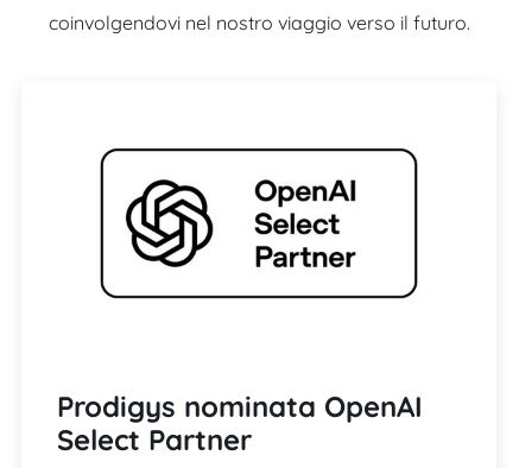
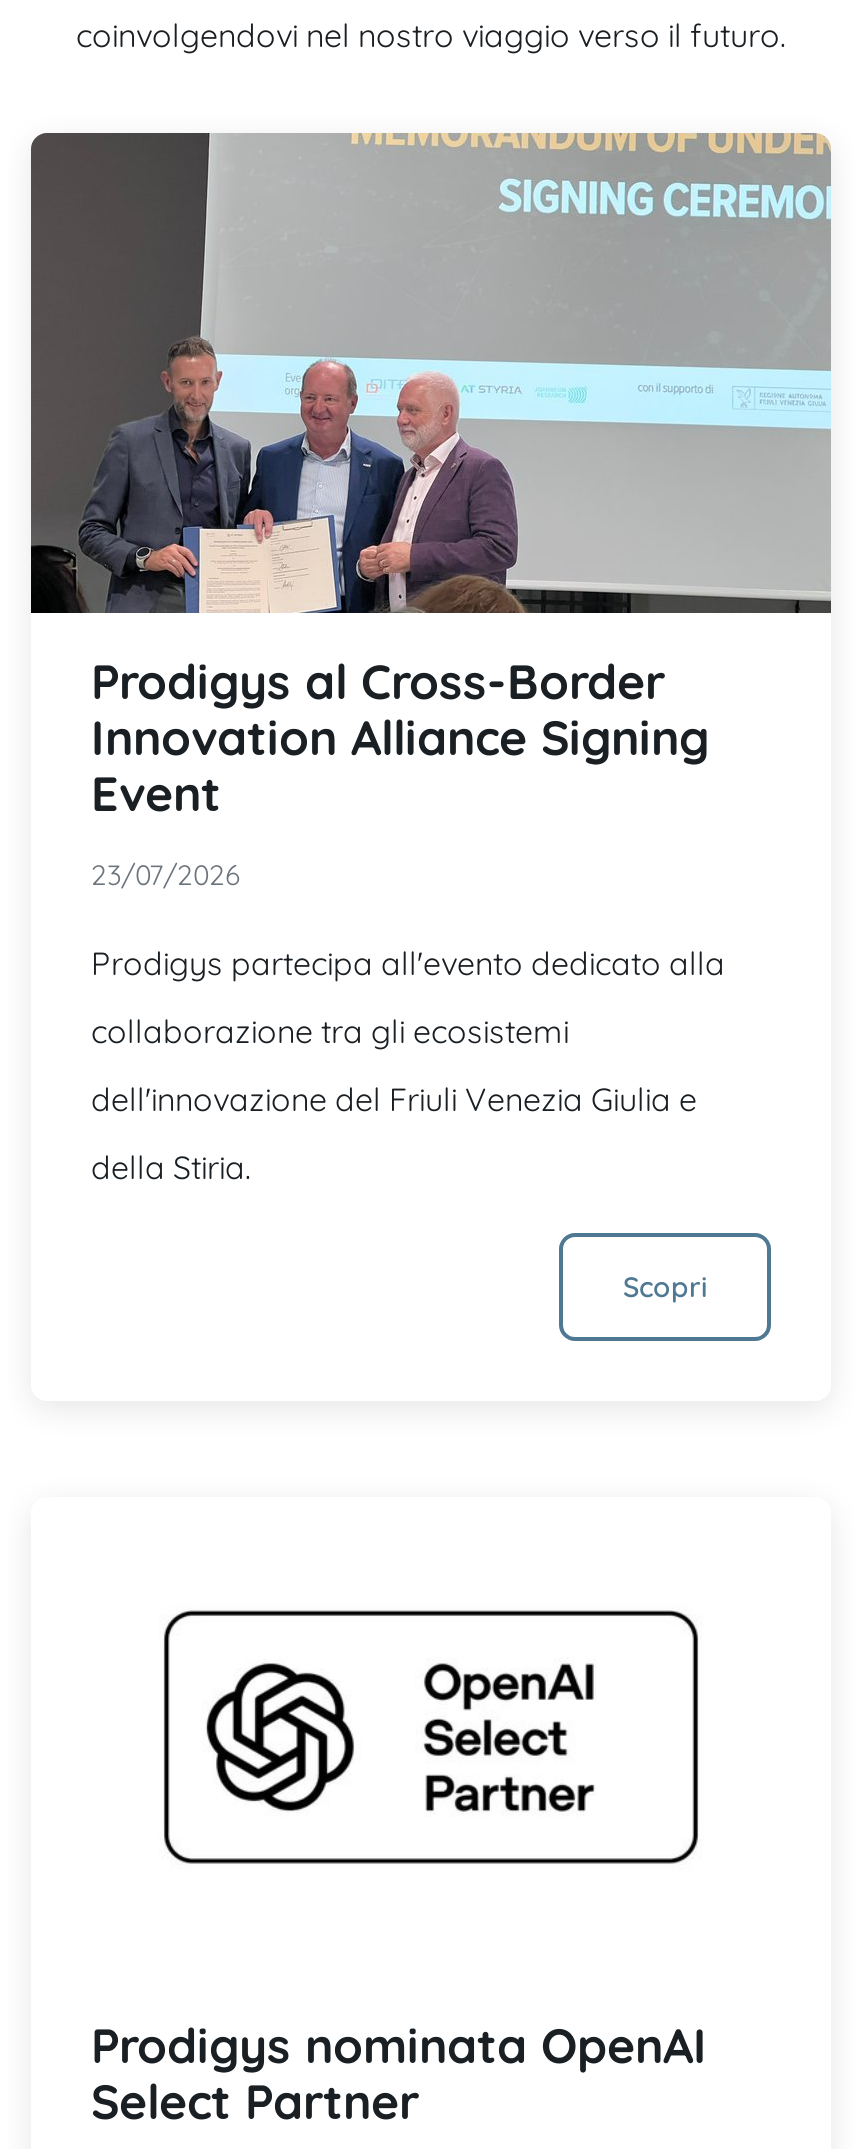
none -> [29,131,833,1305] [image] | Prodigys al Cross-Border | Innovation Alliance Signing | Event | 23/07/2026 | Prodigys partecipa all'evento dedicato alla | collaborazione tra gli ecosistemi | dell'innovazione del Friuli Venezia Giulia e | della Stiria. | Scopri

